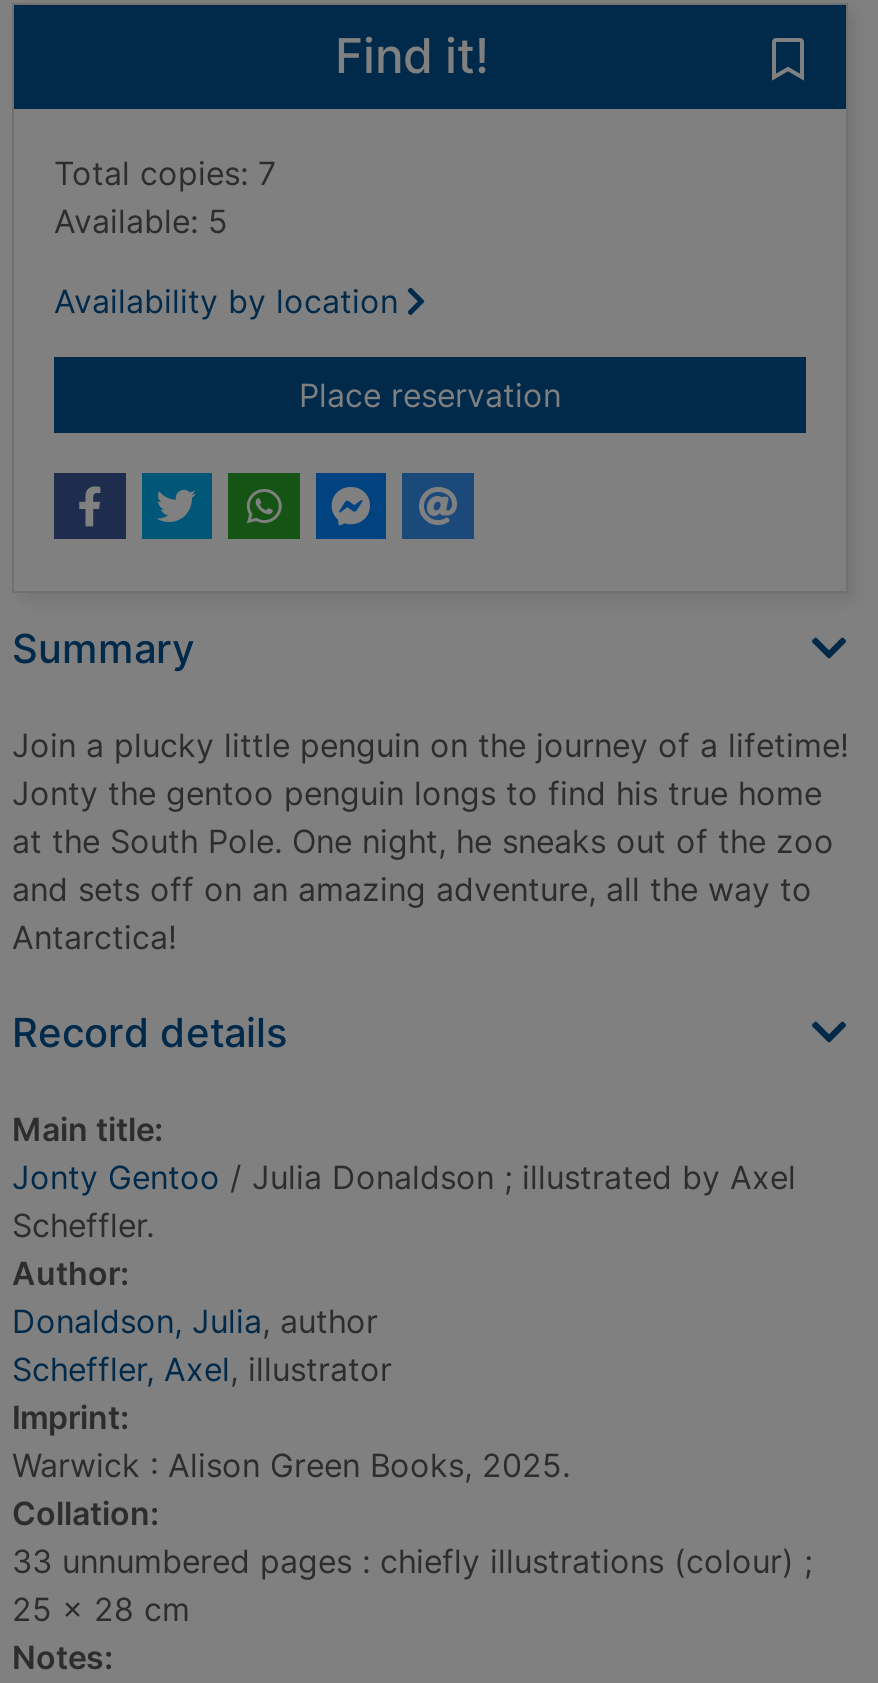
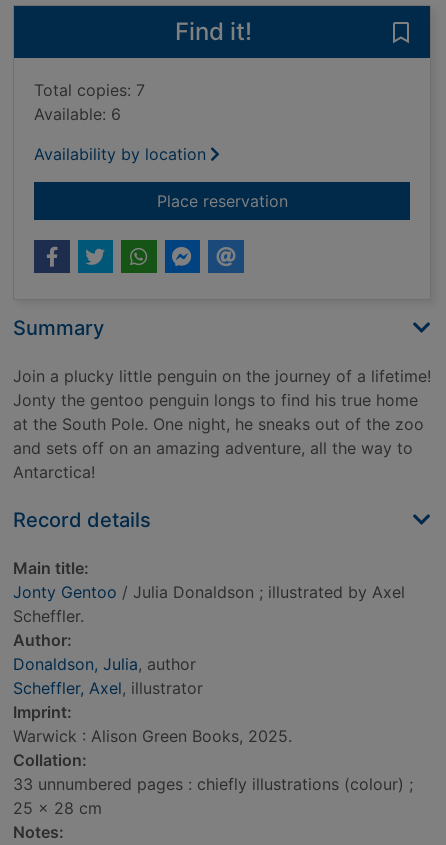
[54,202,228,242] Available: 5 -> [34,104,121,124] Available: 6

